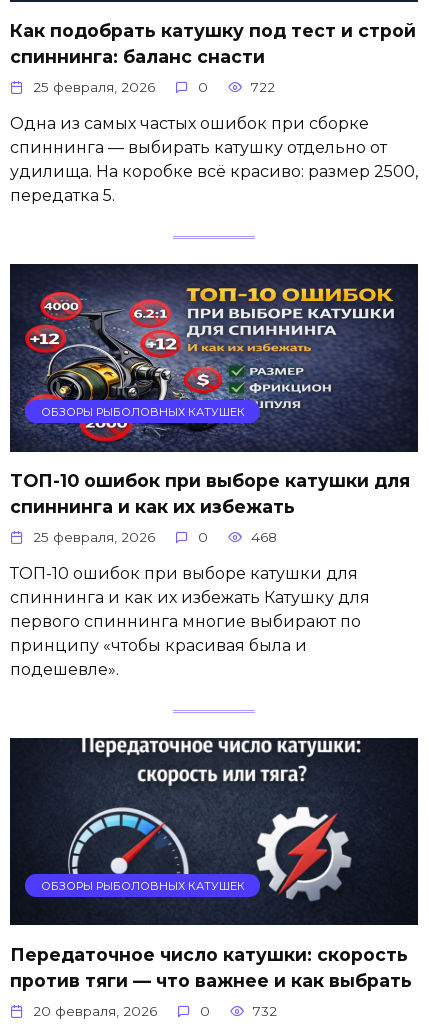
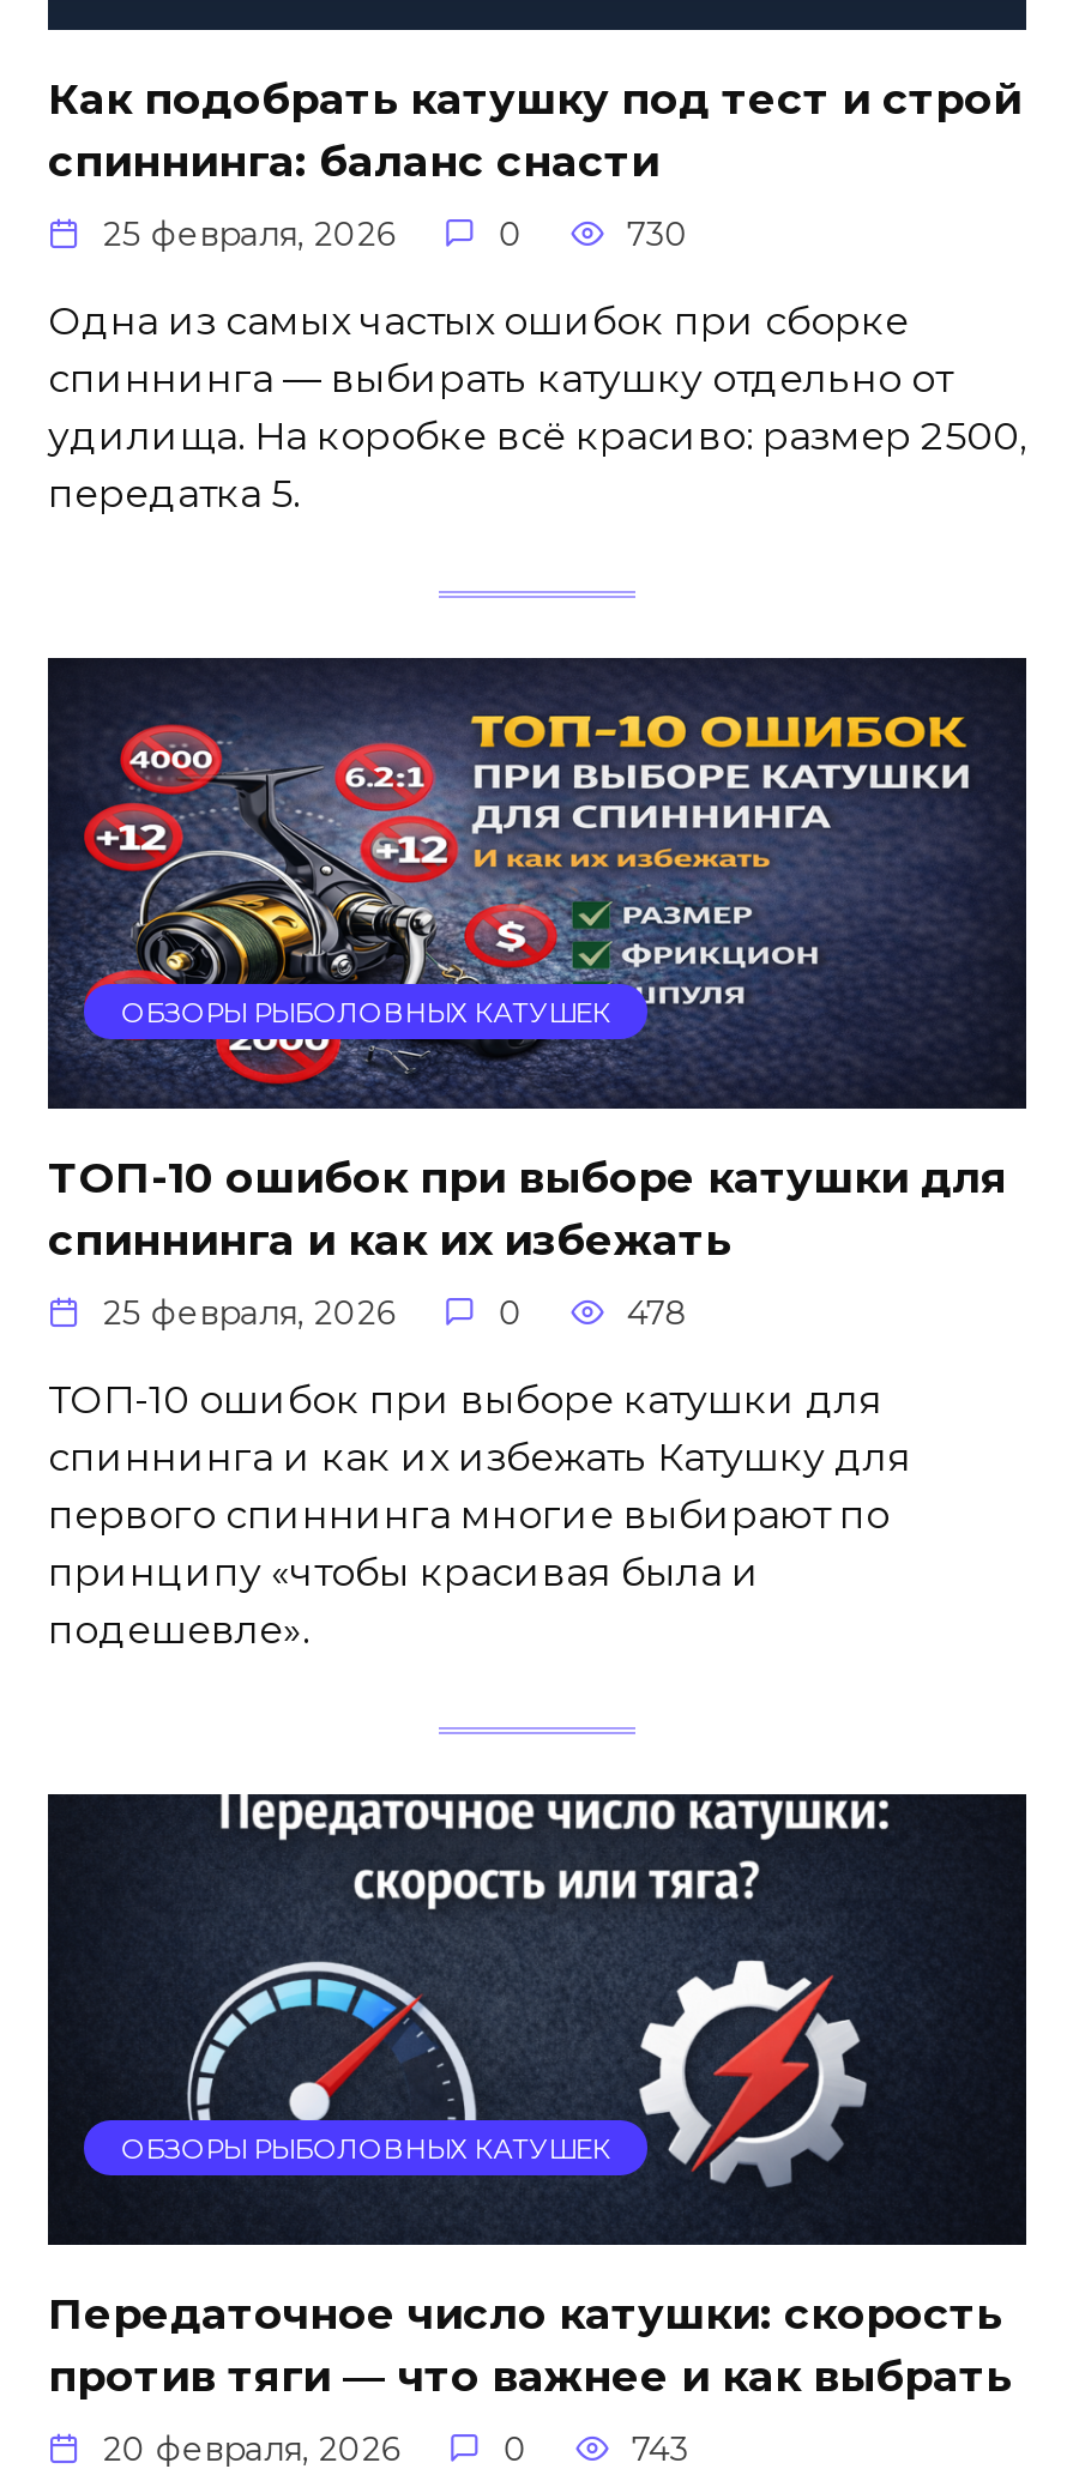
[251,79,275,95] 722 -> [627,214,689,252] 730
[251,528,277,544] 468 -> [627,1292,686,1331] 478
[253,1002,277,1018] 732 -> [631,2429,689,2467] 743

